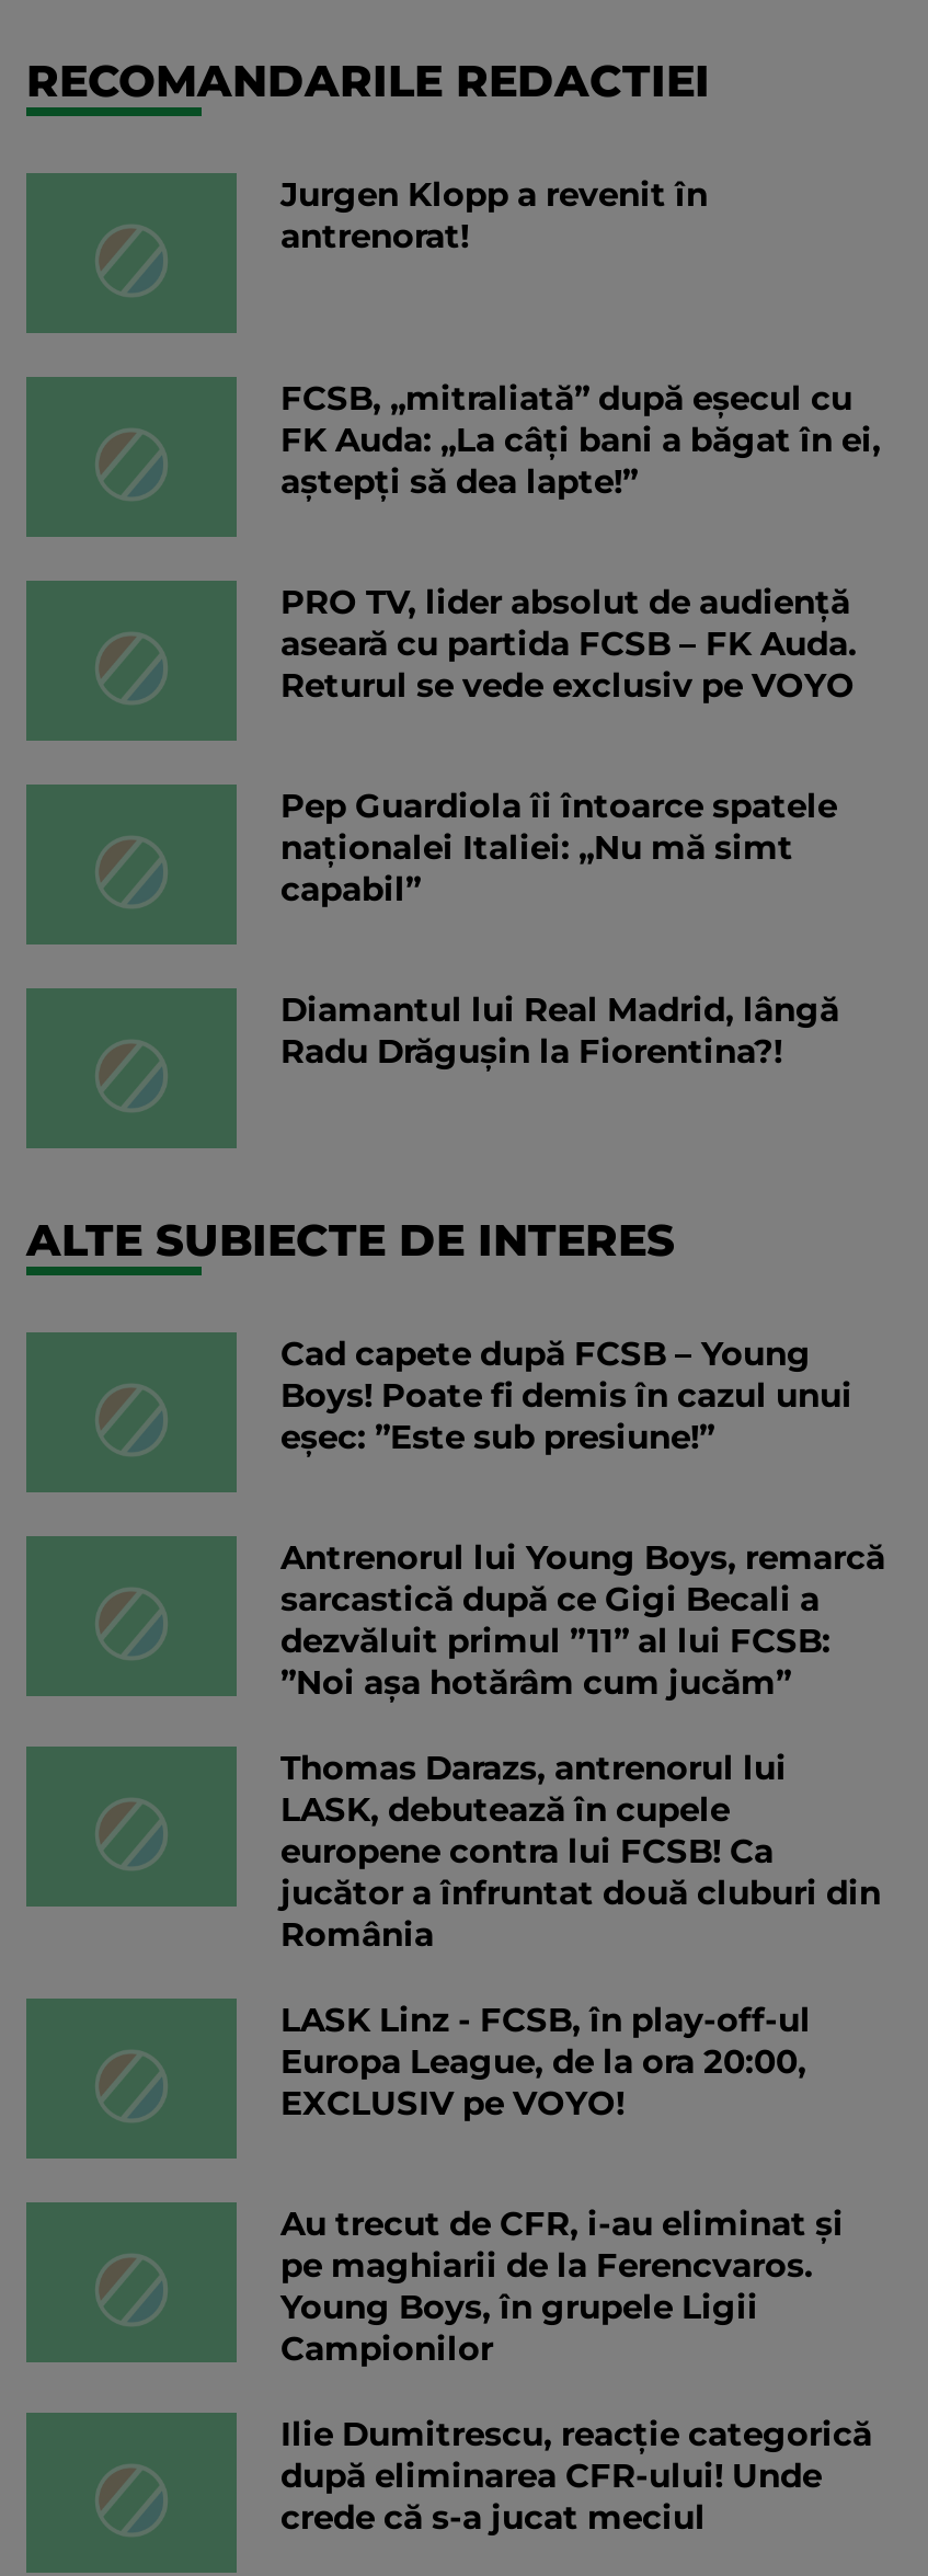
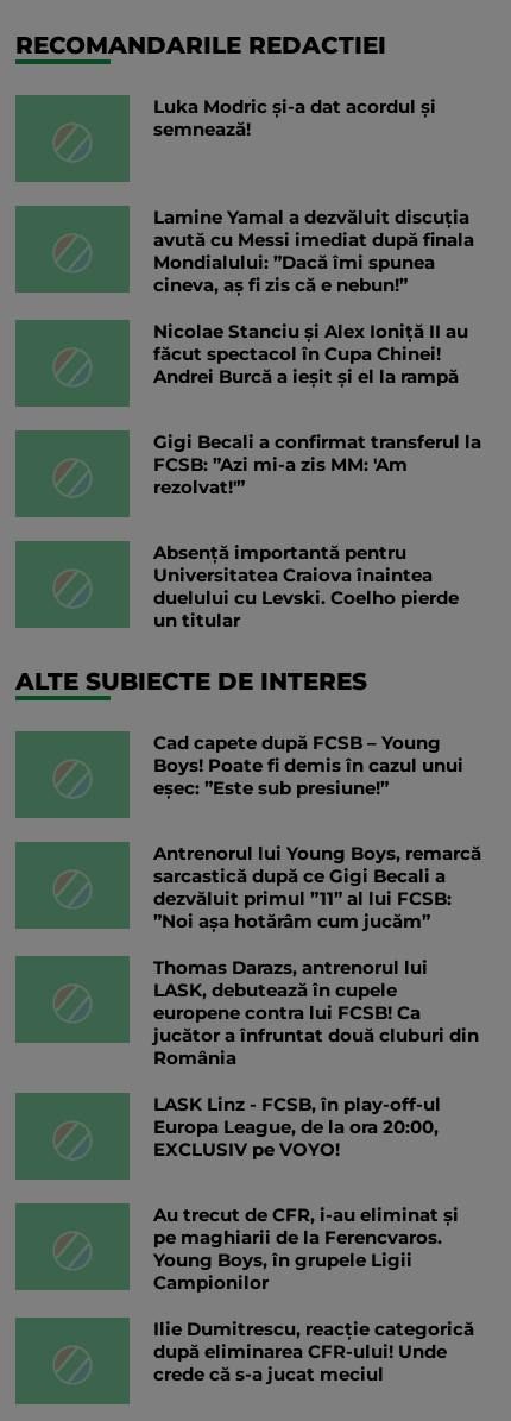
[280,174,708,257] Jurgen Klopp a revenit în | antrenorat! -> [153,96,436,141] Luka Modric și-a dat acordul și | semnează!
[280,378,881,503] FCSB, „mitraliată” după eșecul cu | FK Auda: „La câți bani a băgat în ei, | aștepți să dea lapte!” -> [153,206,474,297] Lamine Yamal a dezvăluit discuția | avută cu Messi imediat după finala | Mondialului: ”Dacă îmi spunea | cineva, aș fi zis că e nebun!”
[280,582,857,707] PRO TV, lider absolut de audiență | aseară cu partida FCSB – FK Auda. | Returul se vede exclusiv pe VOYO -> [153,320,468,388] Nicolae Stanciu şi Alex Ioniţă II au | făcut spectacol în Cupa Chinei! | Andrei Burcă a ieșit și el la rampă
[280,785,837,910] Pep Guardiola îi întoarce spatele | naționalei Italiei: „Nu mă simt | capabil” -> [153,431,481,499] Gigi Becali a confirmat transferul la | FCSB: ”Azi mi-a zis MM: 'Am | rezolvat!'”
[280,989,839,1072] Diamantul lui Real Madrid, lângă | Radu Drăgușin la Fiorentina?! -> [153,542,459,632] Absență importantă pentru | Universitatea Craiova înaintea | duelului cu Levski. Coelho pierde | un titular

